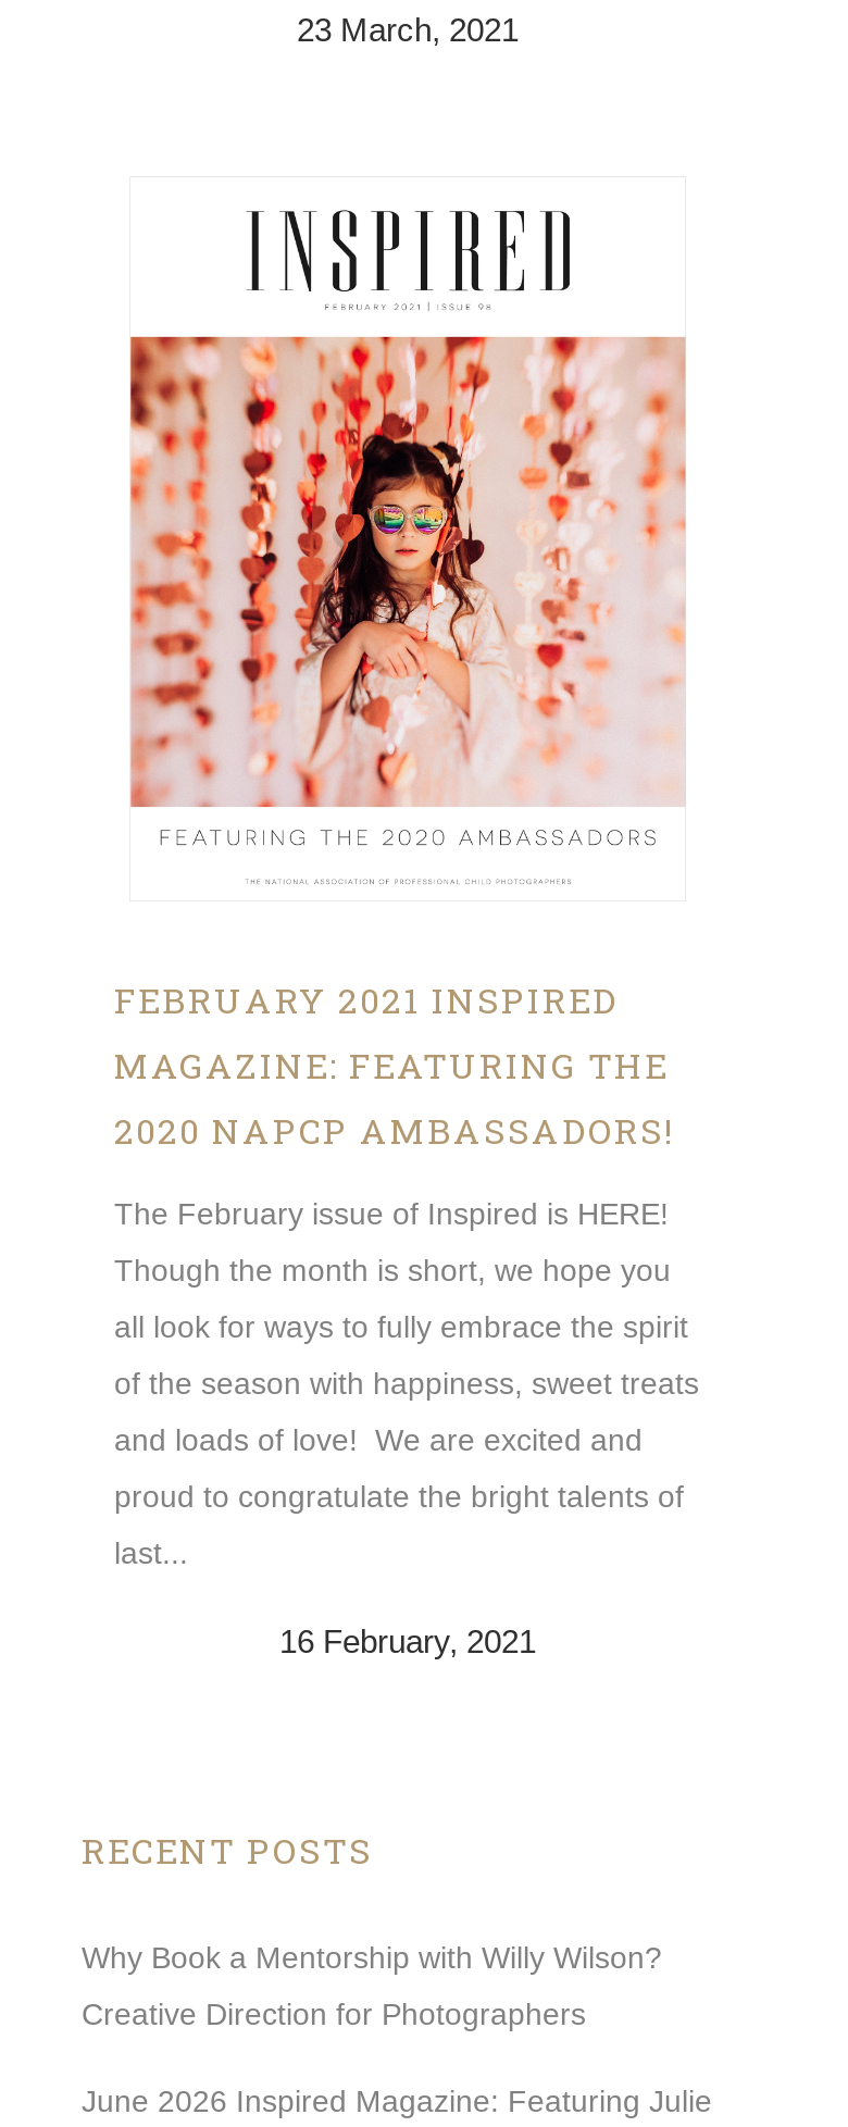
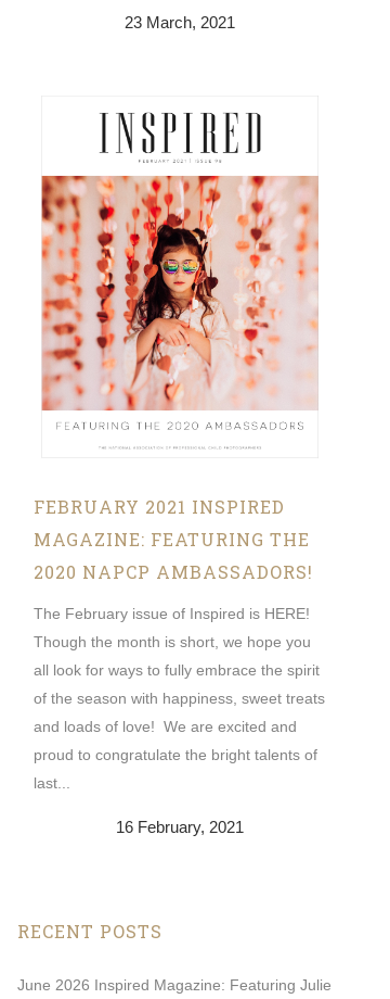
[82,1939,662,2030] Why Book a Mentorship with Willy Wilson? | Creative Direction for Photographers -> none

